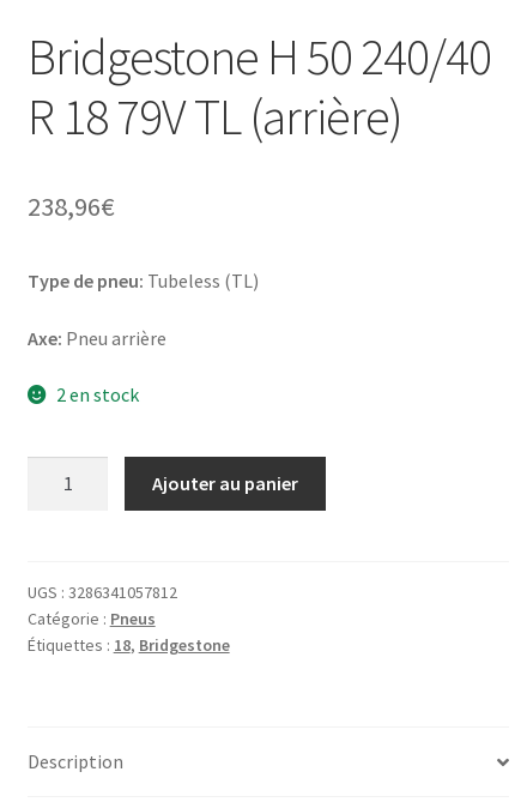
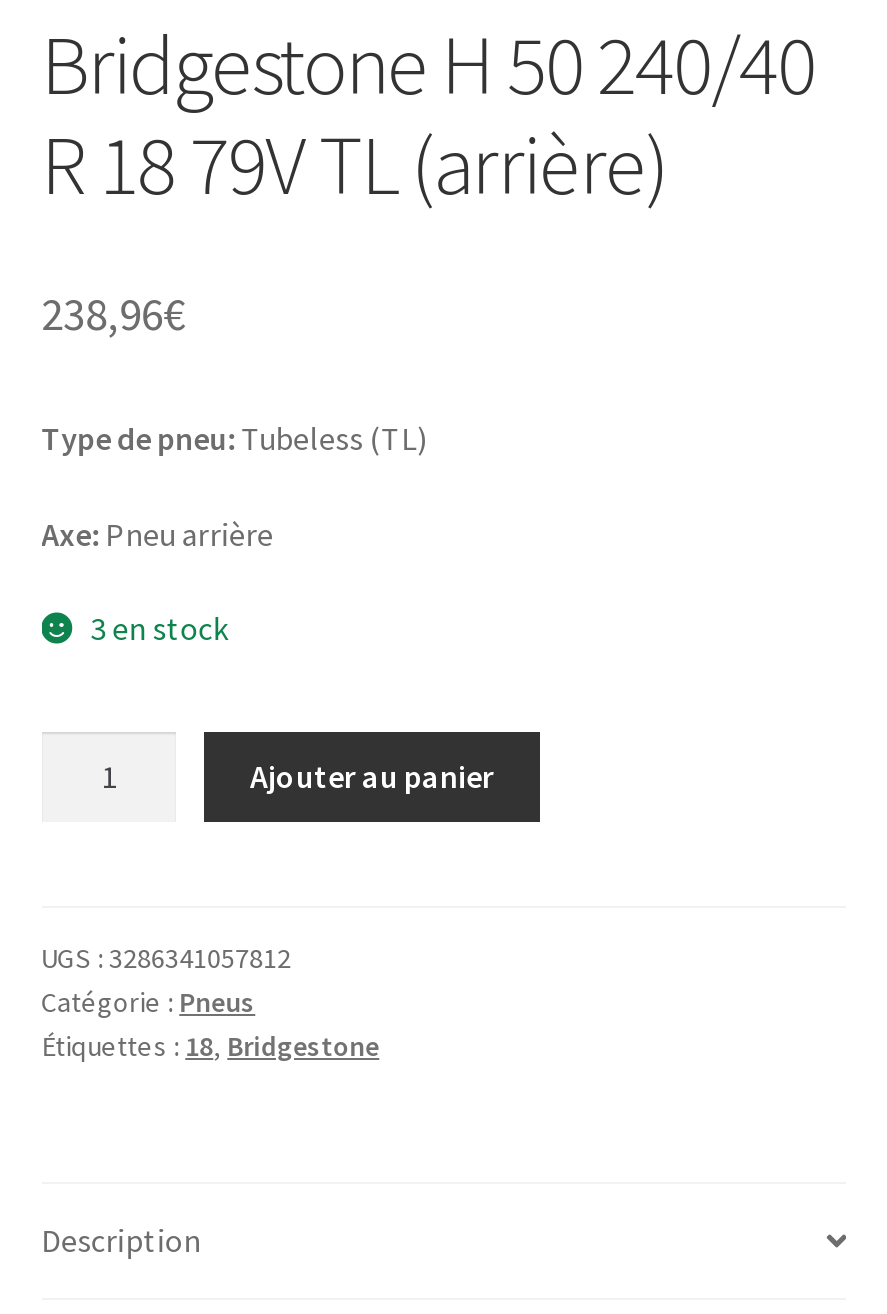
[57,383,139,407] 2 en stock -> [91,609,229,649] 3 en stock

